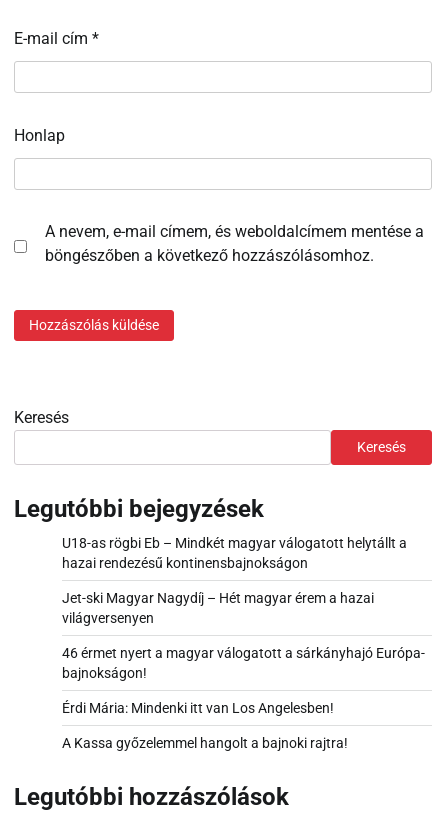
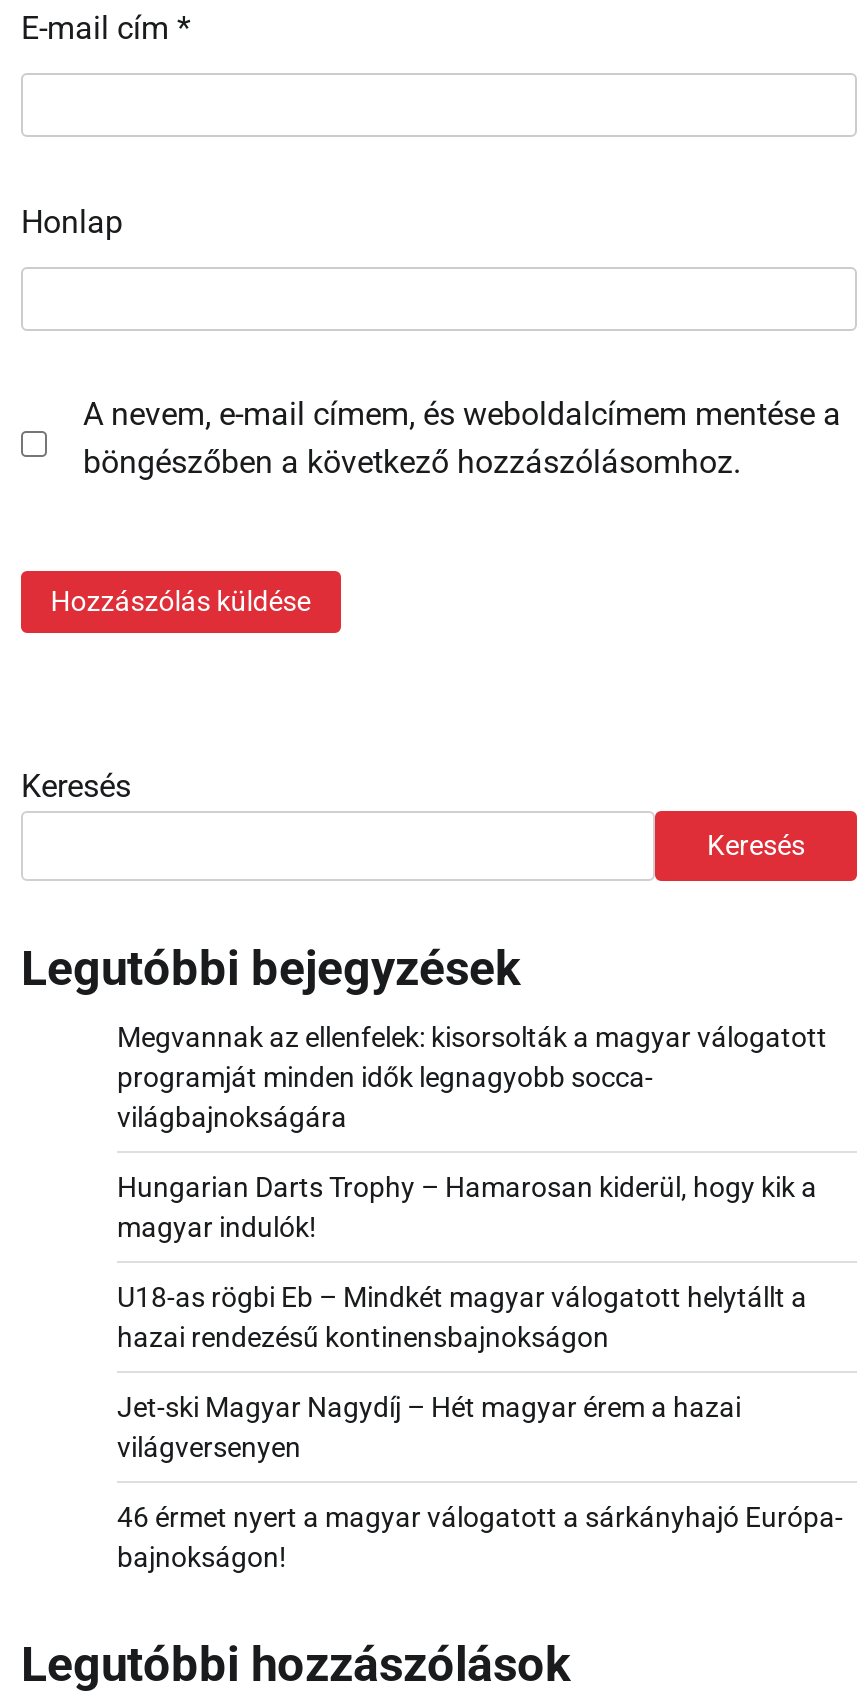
none -> [117,1022,827,1244] Megvannak az ellenfelek: kisorsolták a magyar válogatott | programját minden idők legnagyobb socca- | világbajnokságára | Hungarian Darts Trophy – Hamarosan kiderül, hogy kik a | magyar indulók!
moved [62,535,425,681] -> [117,1282,843,1574]: U18-as rögbi Eb – Mindkét magyar válogatott helytállt a | hazai rendezésű kontinensbajnokságon | Jet-ski Magyar Nagydíj – Hét magyar érem a hazai | világversenyen | 46 érmet nyert a magyar válogatott a sárkányhajó Európa- | bajnokságon!
[62,700,348,751] Érdi Mária: Mindenki itt van Los Angelesben! | A Kassa győzelemmel hangolt a bajnoki rajtra! -> none

